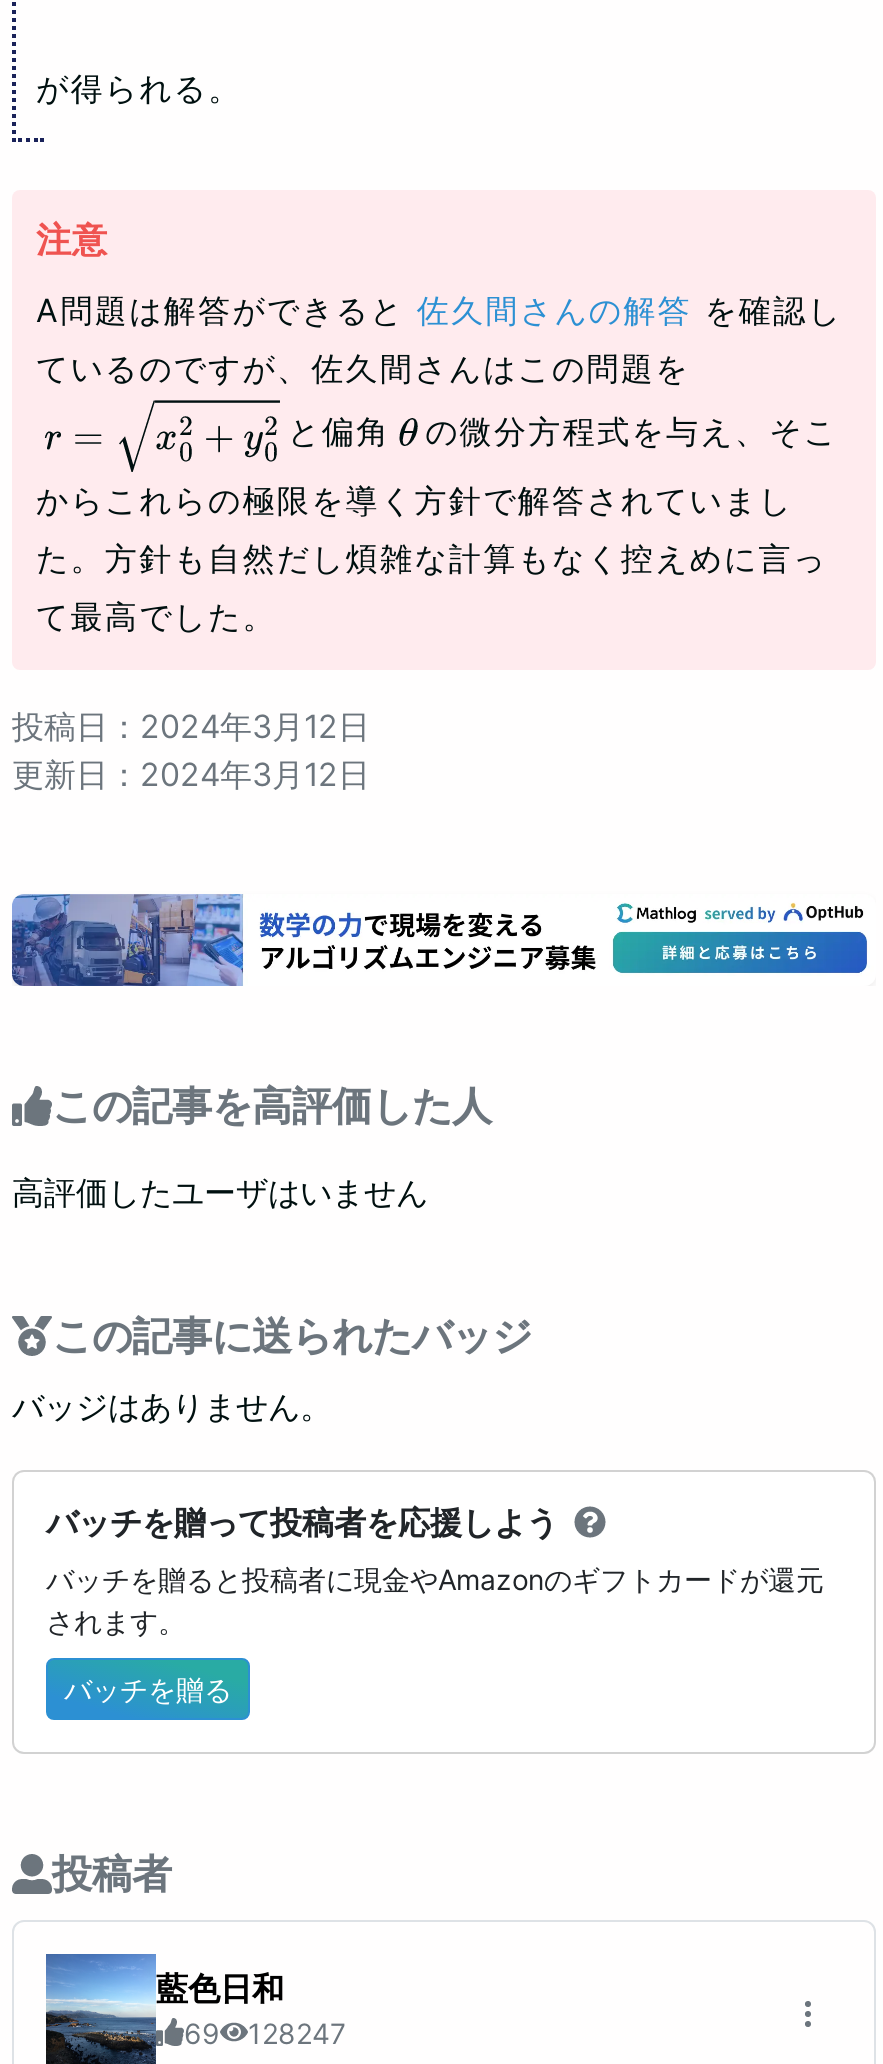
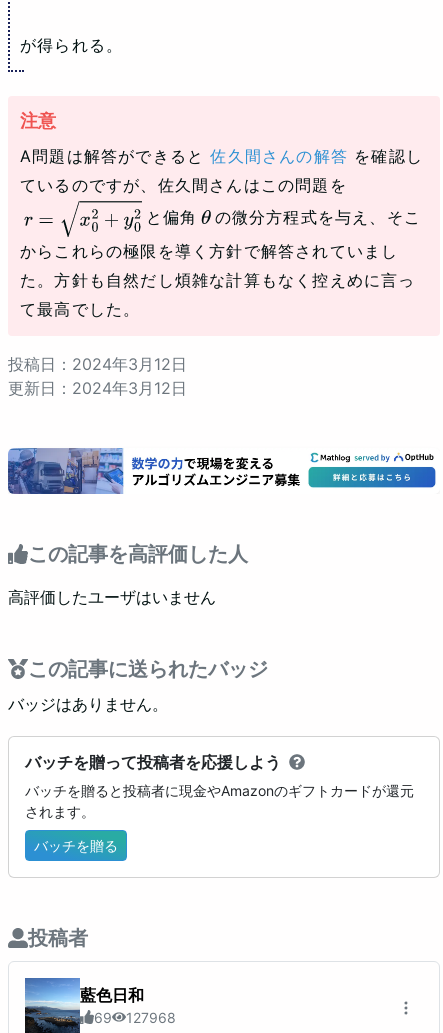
[184,2015,346,2049] 69 128247 -> [94,1009,176,1026] 69 127968

